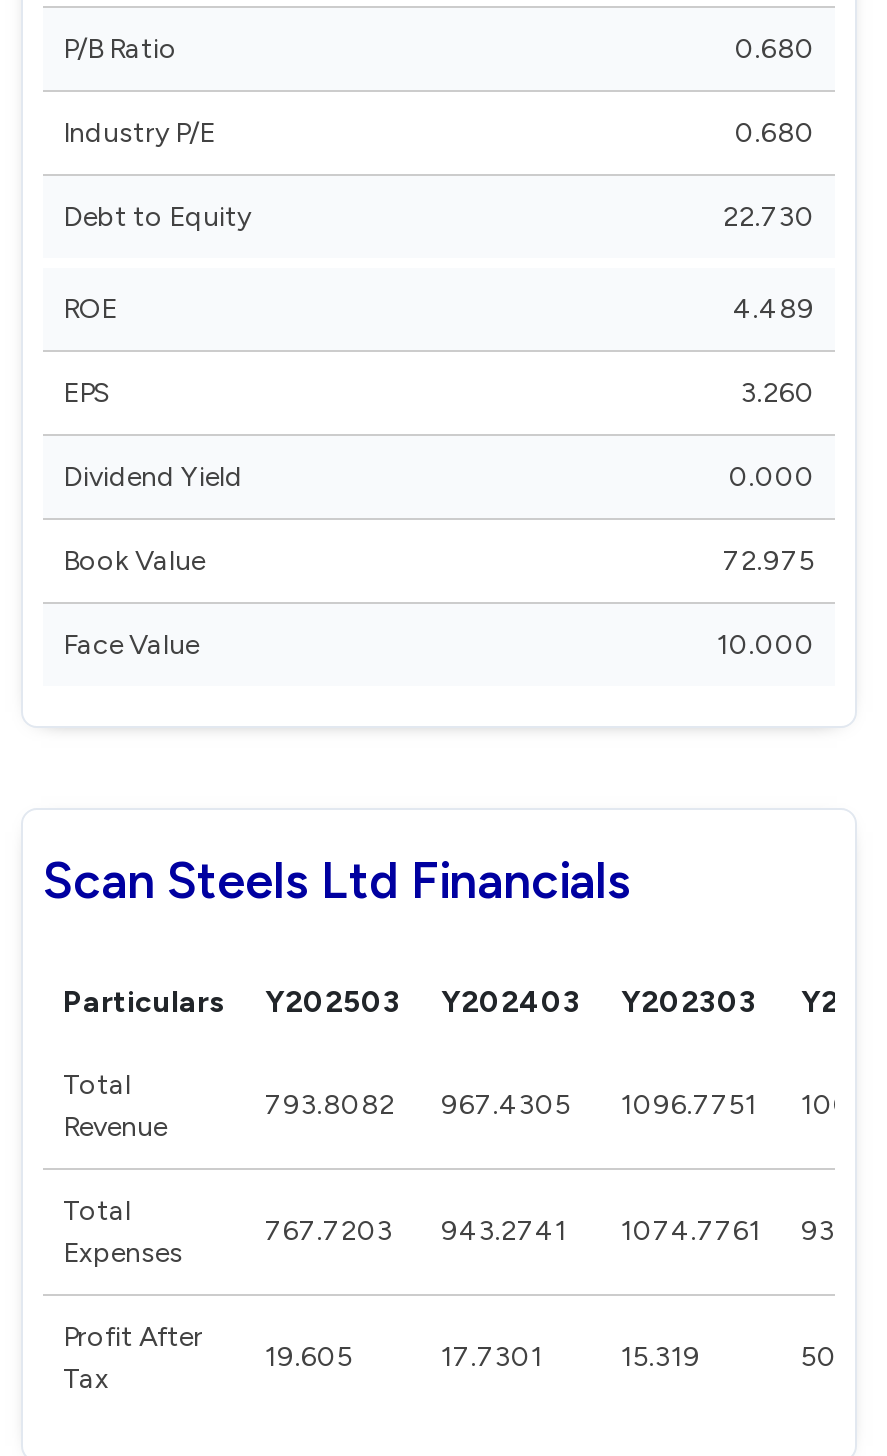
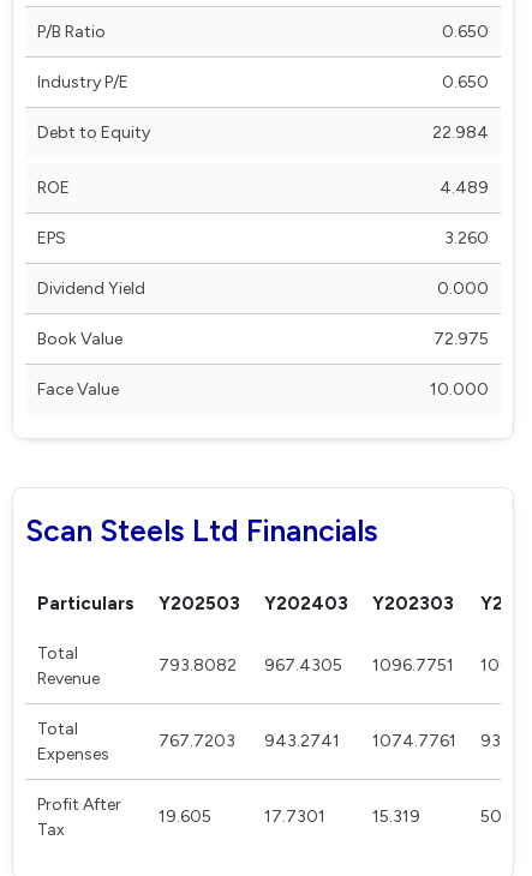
[735,32,815,66] 0.680 -> [442,22,489,42] 0.650
[735,116,815,150] 0.680 -> [442,72,489,92] 0.650
[723,200,815,234] 22.730 -> [432,122,489,143] 22.984

